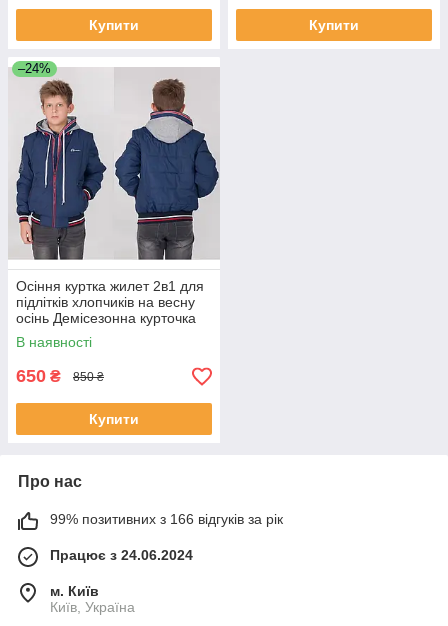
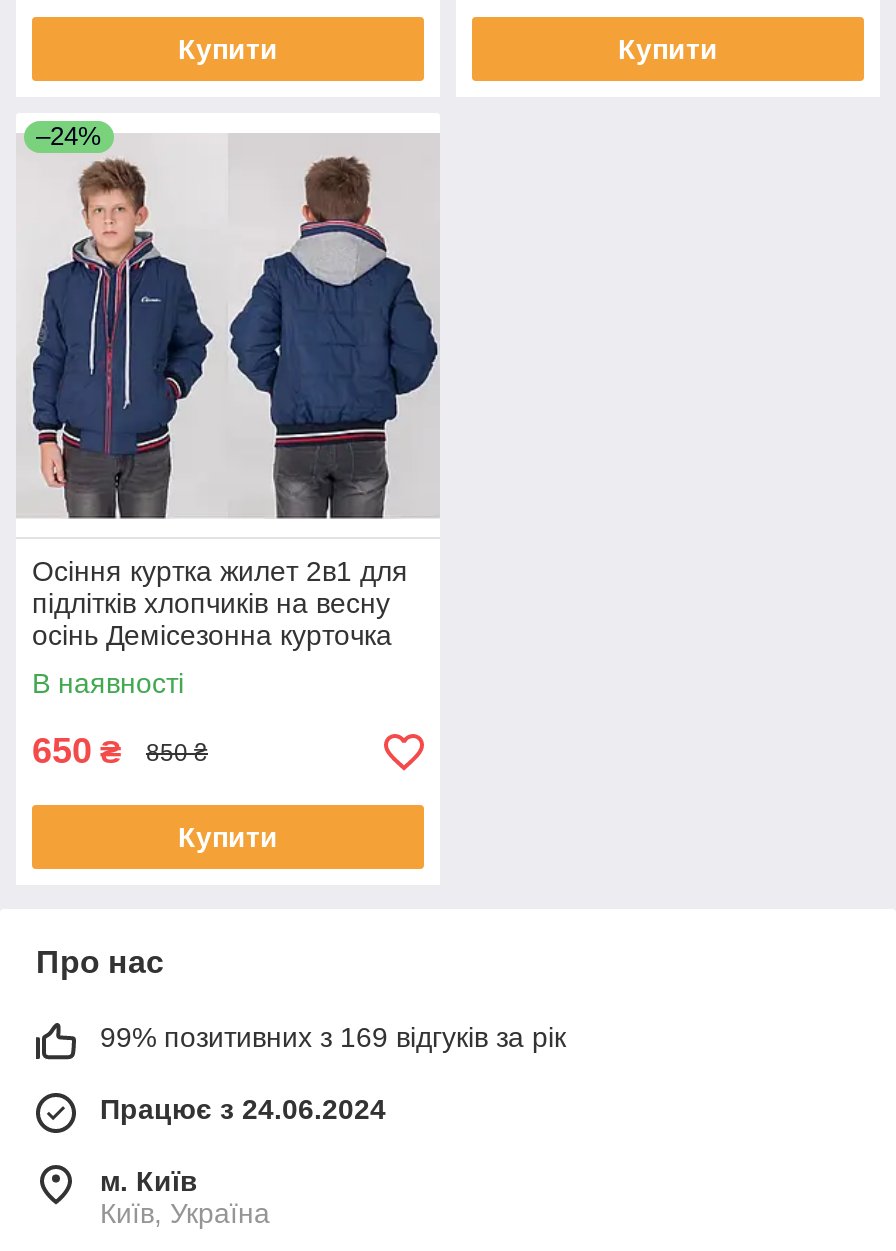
[50,511,283,527] 99% позитивних з 166 відгуків за рік -> [100,1021,566,1053] 99% позитивних з 169 відгуків за рік

